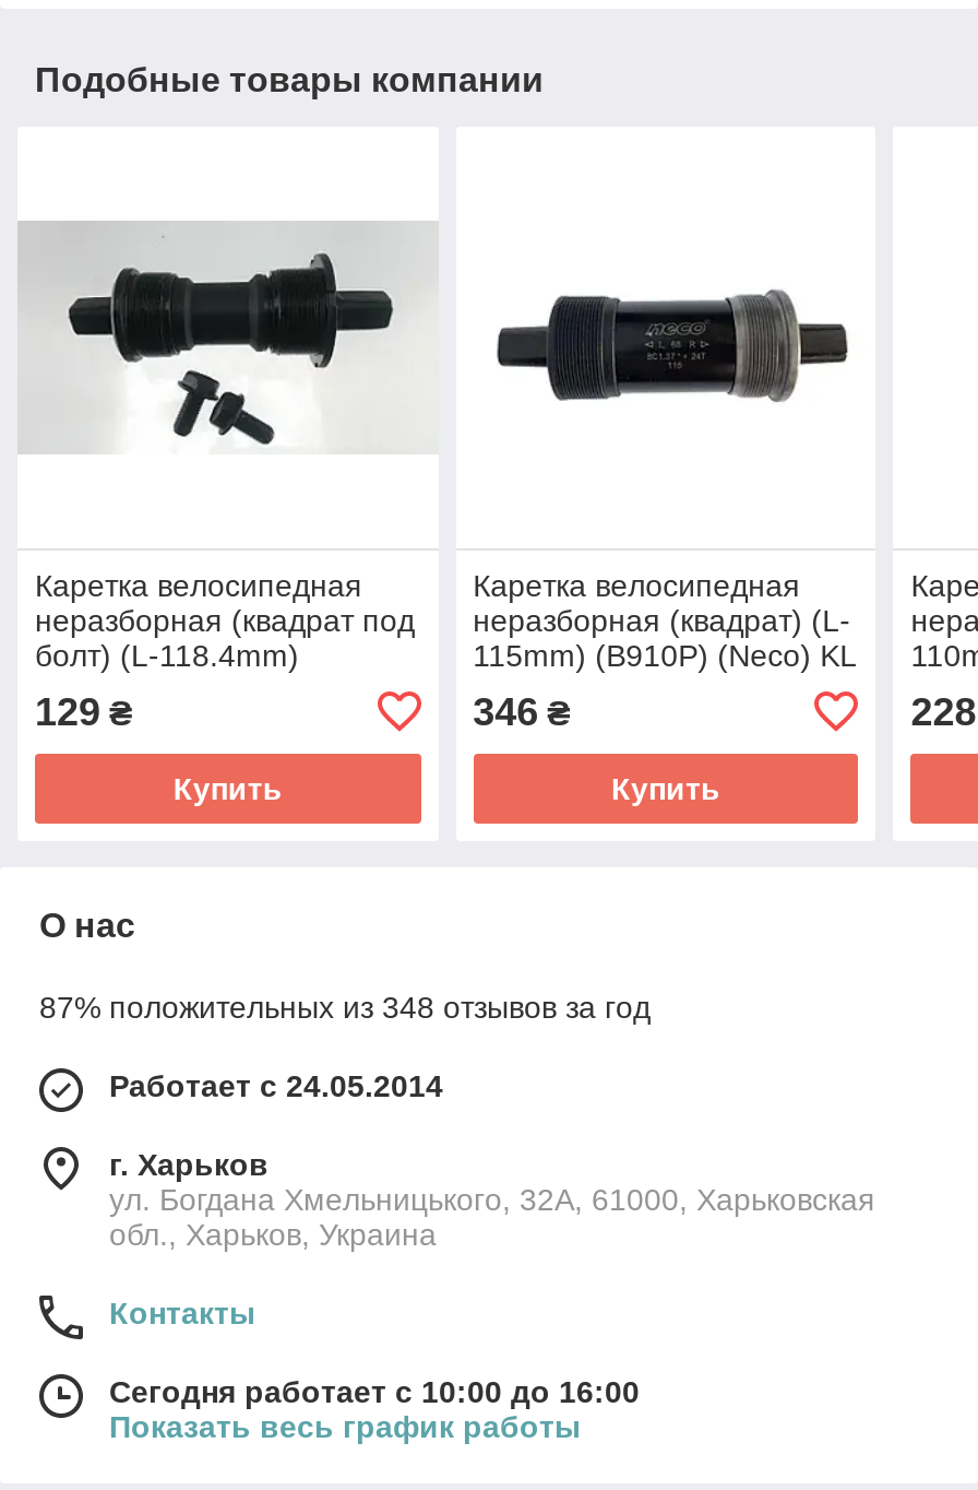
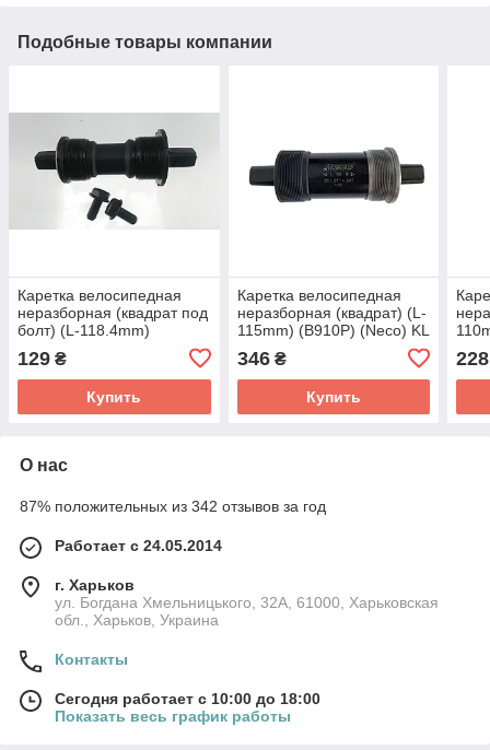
[39,989,651,1024] 87% положительных из 348 отзывов за год -> [20,497,326,515] 87% положительных из 342 отзывов за год
[109,1374,640,1409] Сегодня работает с 10:00 до 16:00 -> [55,690,320,707] Сегодня работает с 10:00 до 18:00

